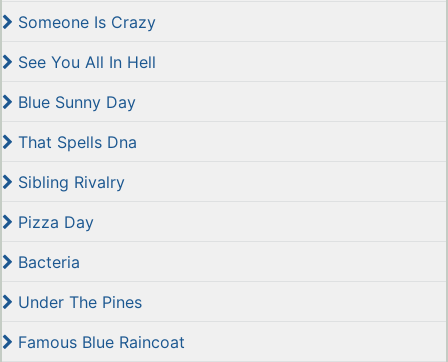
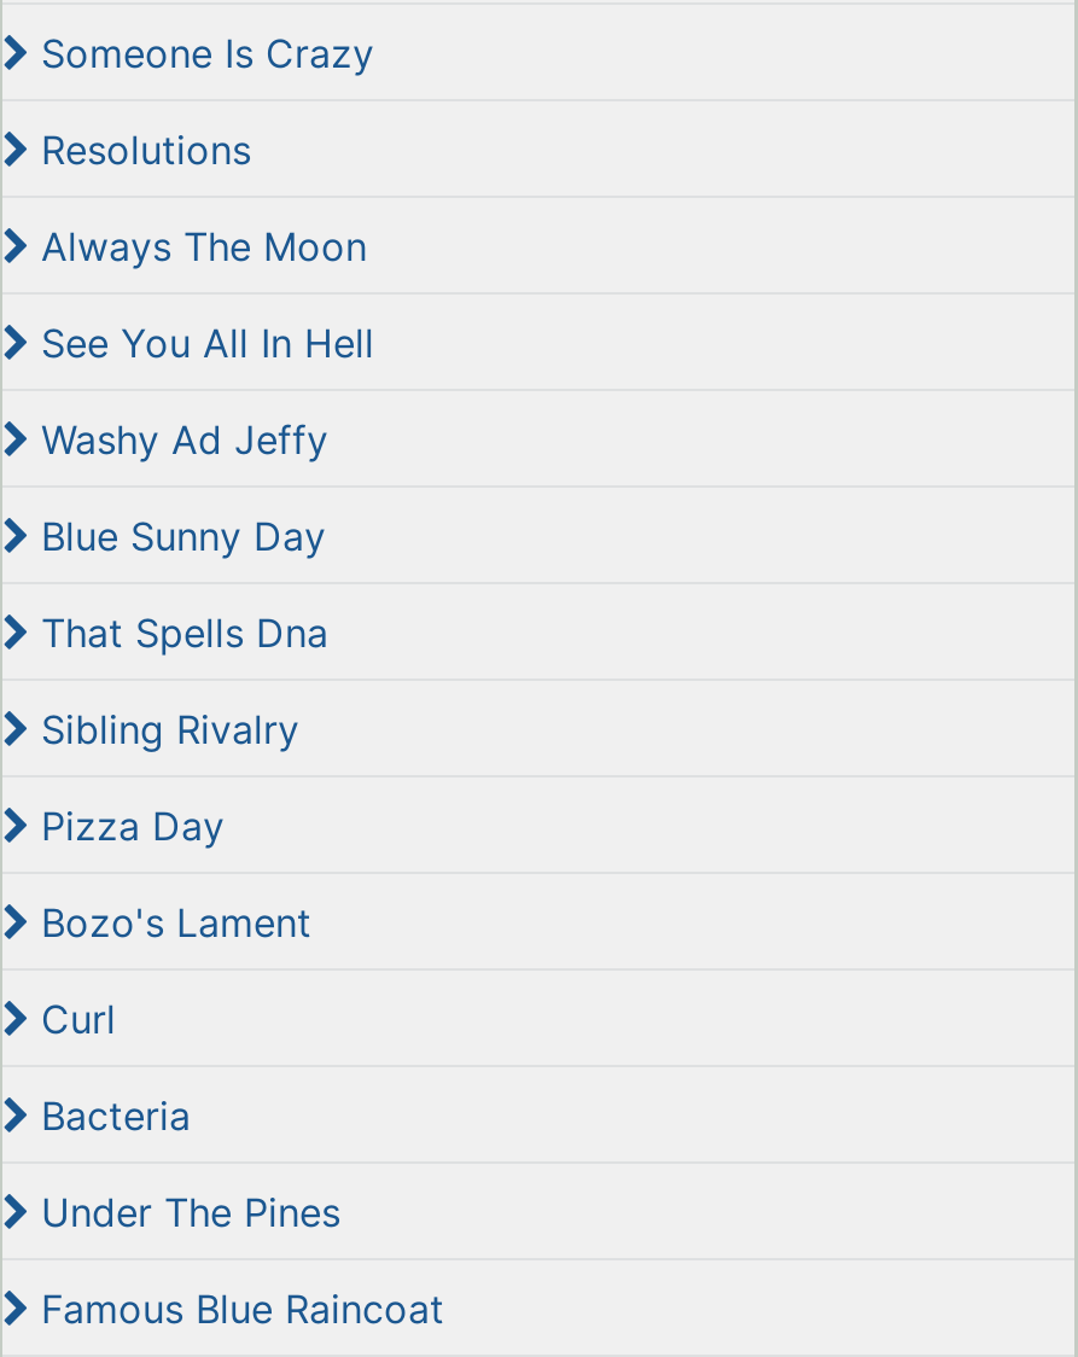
none -> [29,126,367,270] Resolutions | Always The Moon
none -> [29,415,328,464] Washy Ad Jeffy
none -> [29,898,311,1043] Bozo's Lament | Curl

